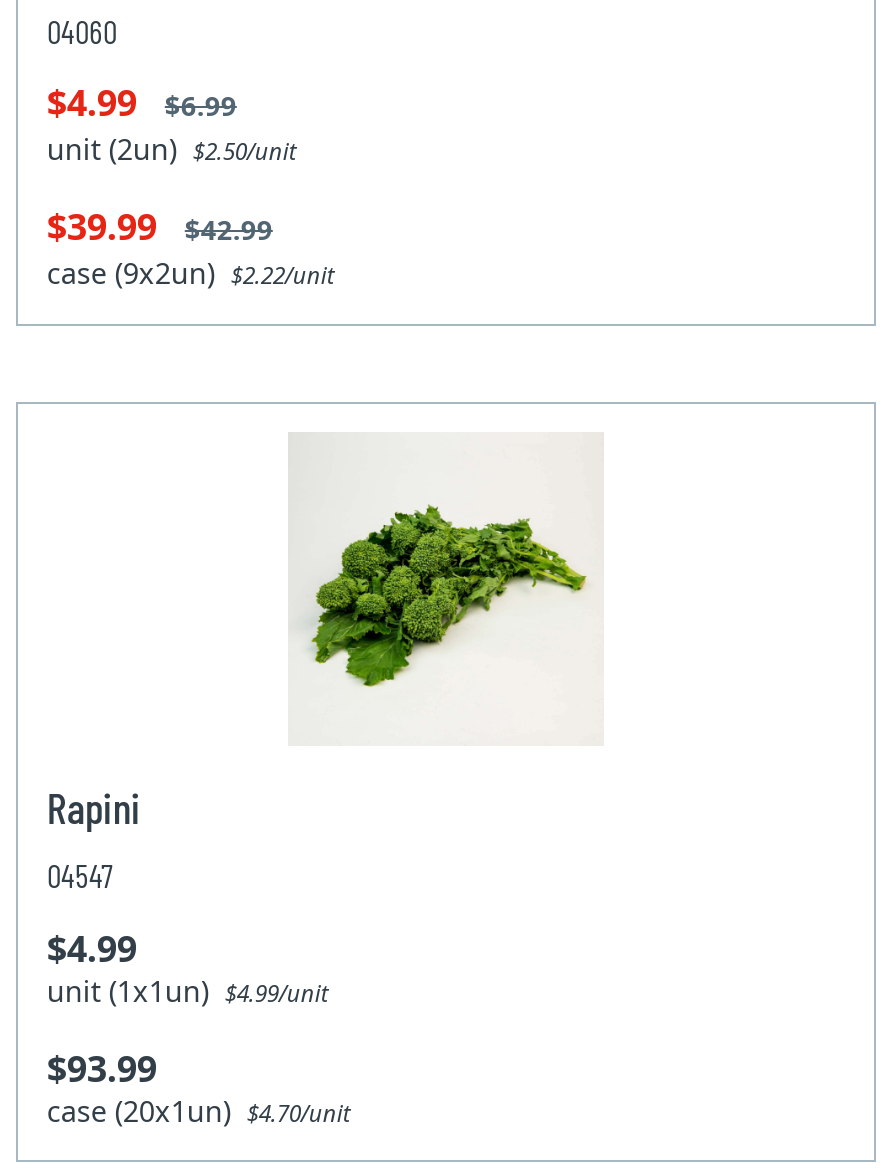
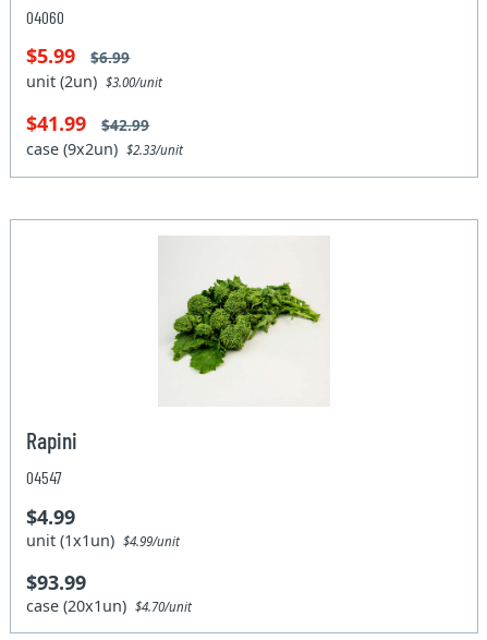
[47,79,237,127] $4.99 $6.99 -> [27,43,130,69] $5.99 $6.99
[47,131,297,169] unit (2un) $2.50/unit -> [27,71,163,92] unit (2un) $3.00/unit
[47,203,273,251] $39.99 $42.99 -> [27,110,150,137] $41.99 $42.99
[47,255,335,293] case (9x2un) $2.22/unit -> [27,139,183,160] case (9x2un) $2.33/unit

